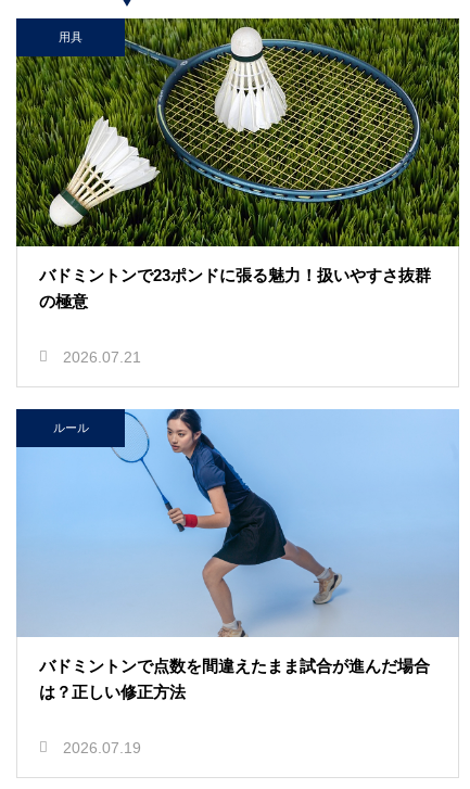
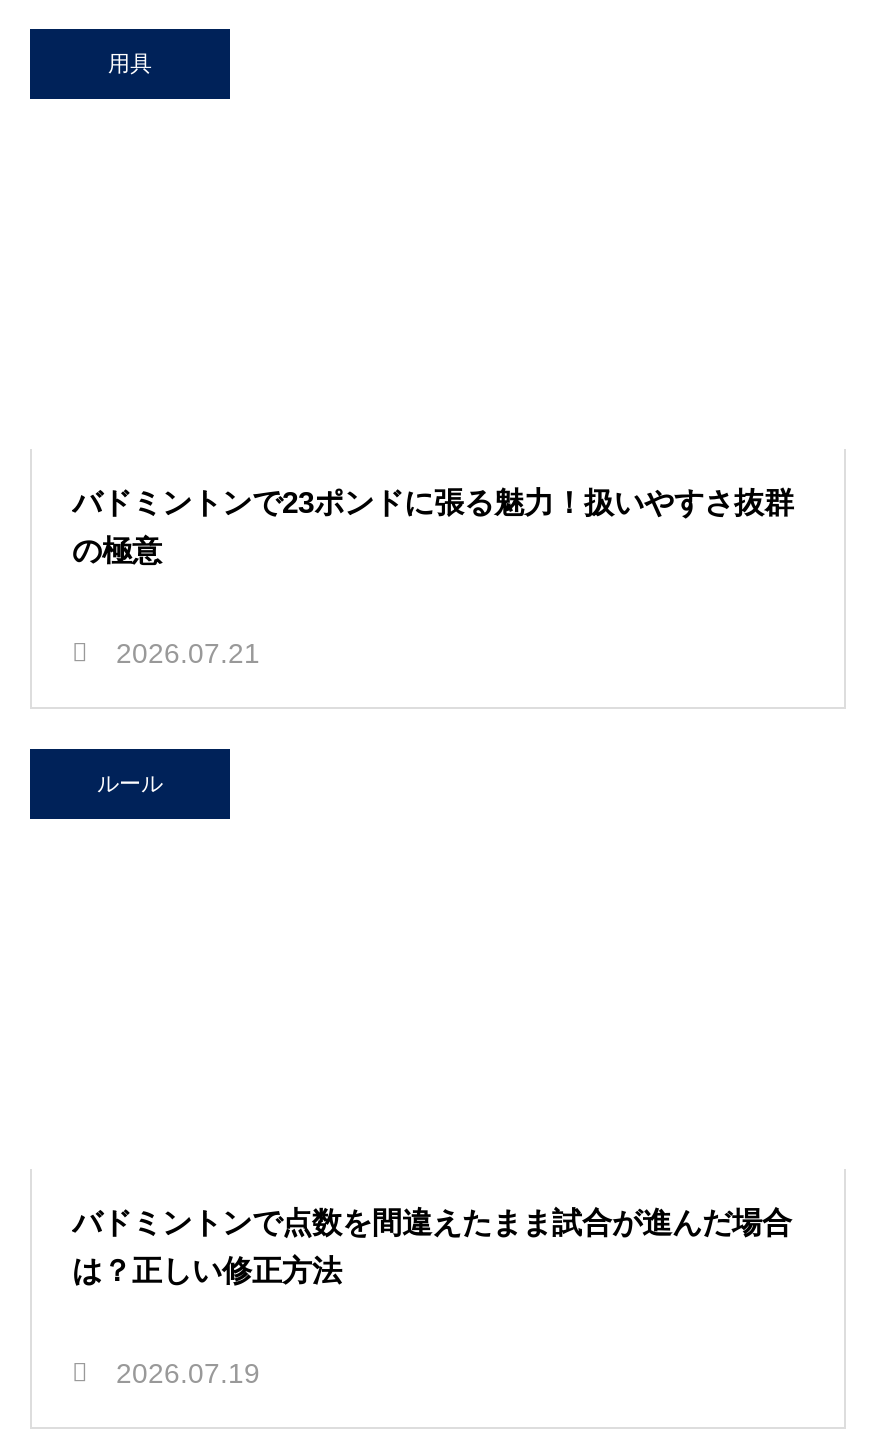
[15,17,460,247] [image] -> none
[15,408,460,638] [image] -> none

